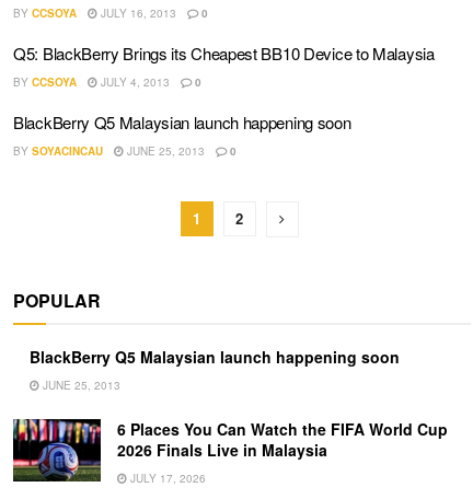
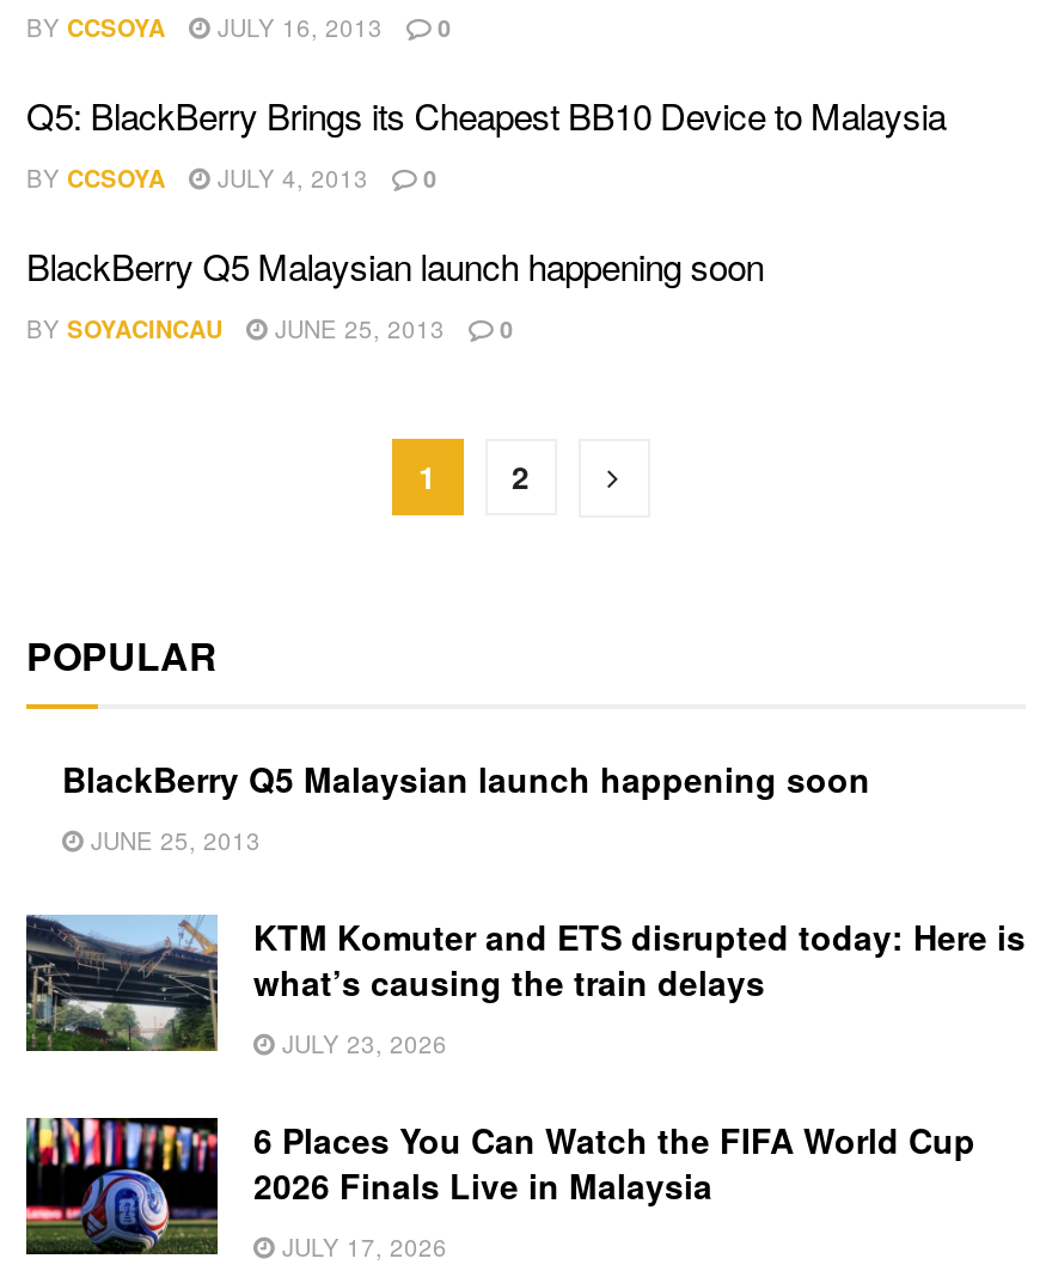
none -> [24,912,1026,1061] [image] | KTM Komuter and ETS disrupted today: Here is | what’s causing the train delays | JULY 23, 2026

